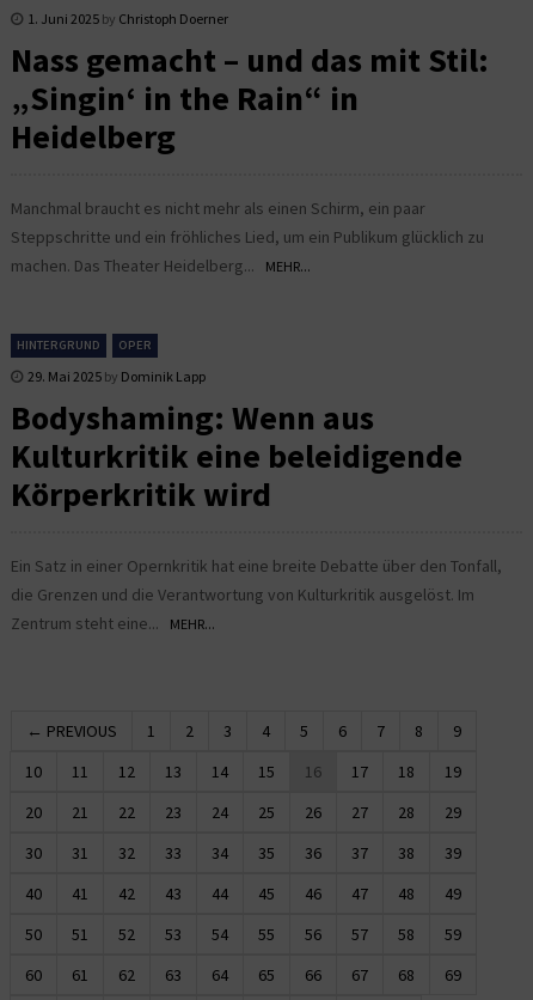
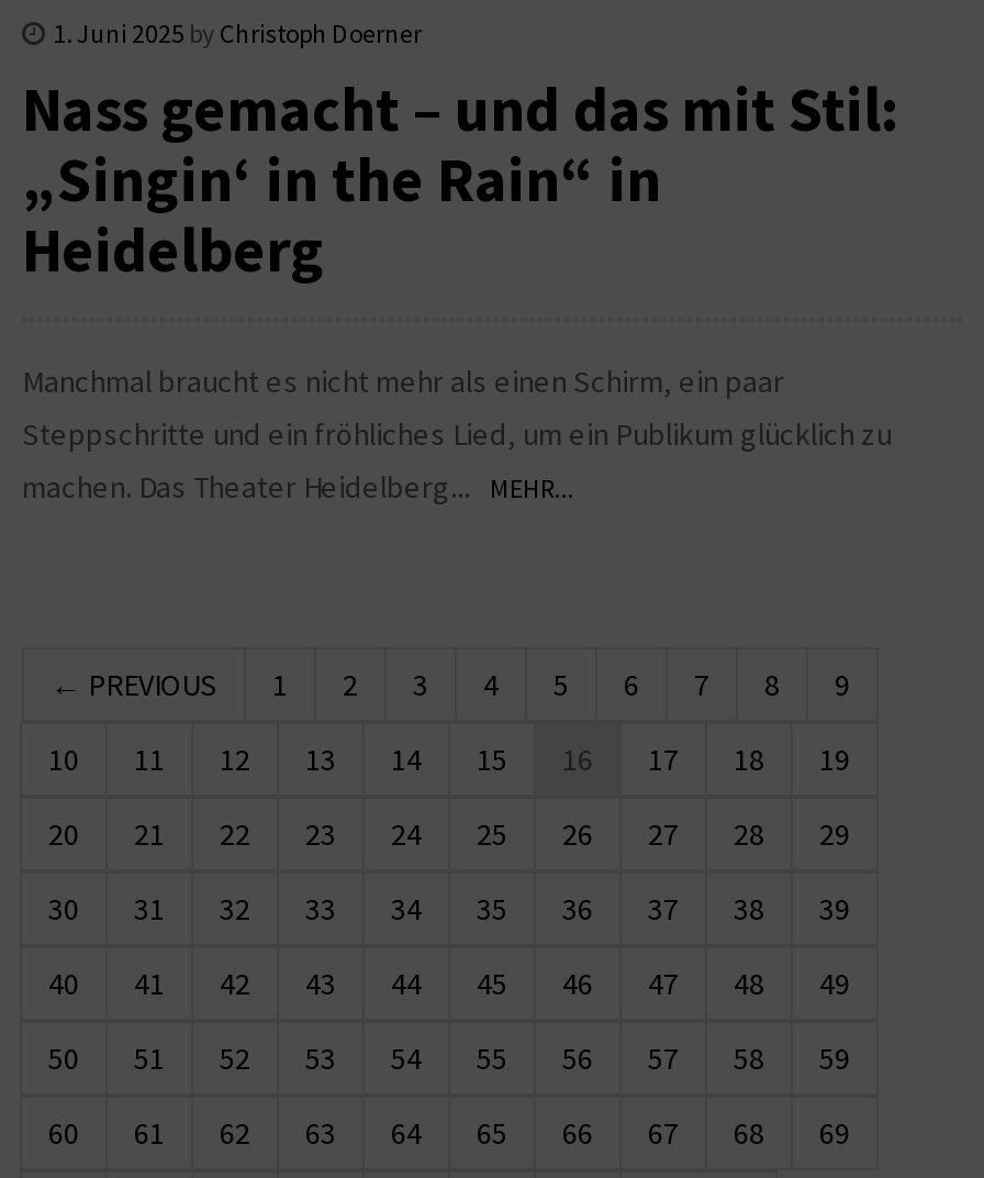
[11,337,502,634] HINTERGRUND | OPER | 29. Mai 2025 by Dominik Lapp | Bodyshaming: Wenn aus | Kulturkritik eine beleidigende | Körperkritik wird | Ein Satz in einer Opernkritik hat eine breite Debatte über den Tonfall, | die Grenzen und die Verantwortung von Kulturkritik ausgelöst. Im | Zentrum steht eine... MEHR... -> none

